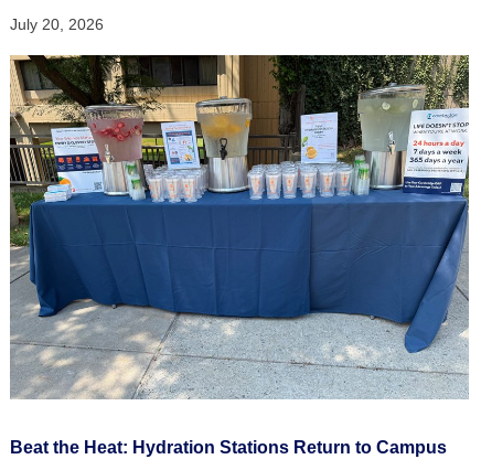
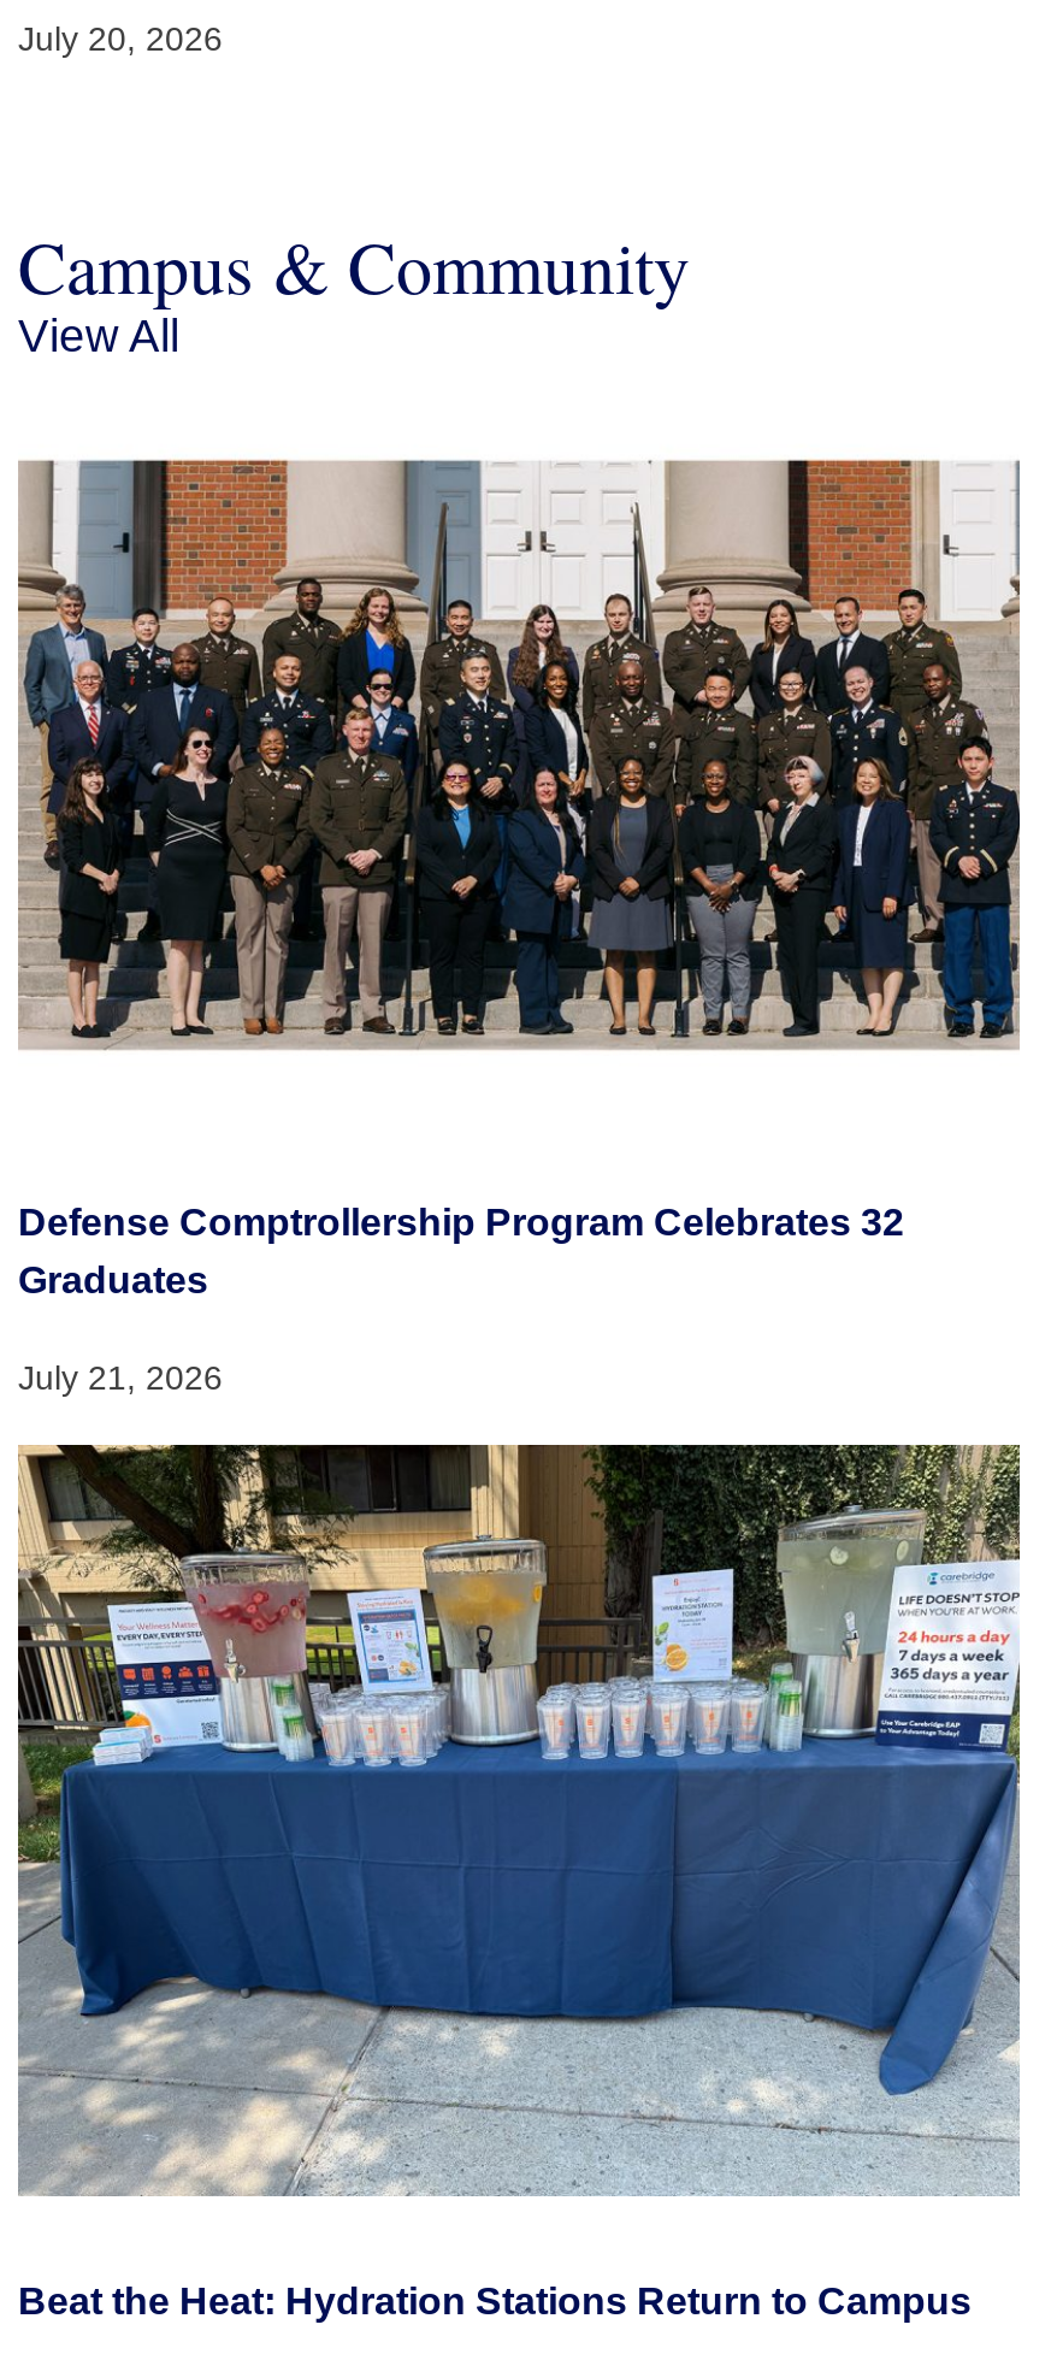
none -> [16,458,1022,1052] [image]
none -> [18,217,690,361] Campus & Community | View All
none -> [18,1202,904,1397] Defense Comptrollership Program Celebrates 32 | Graduates | July 21, 2026

